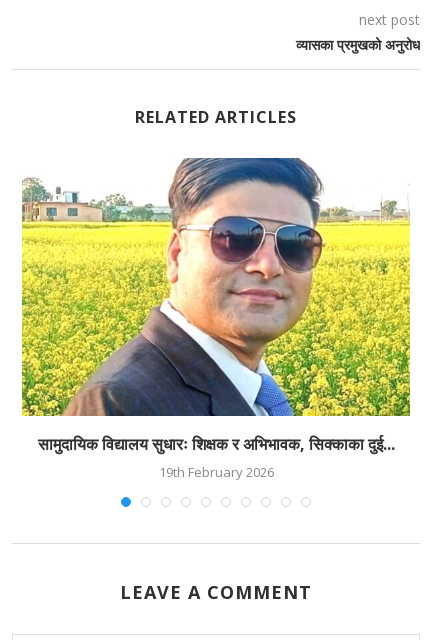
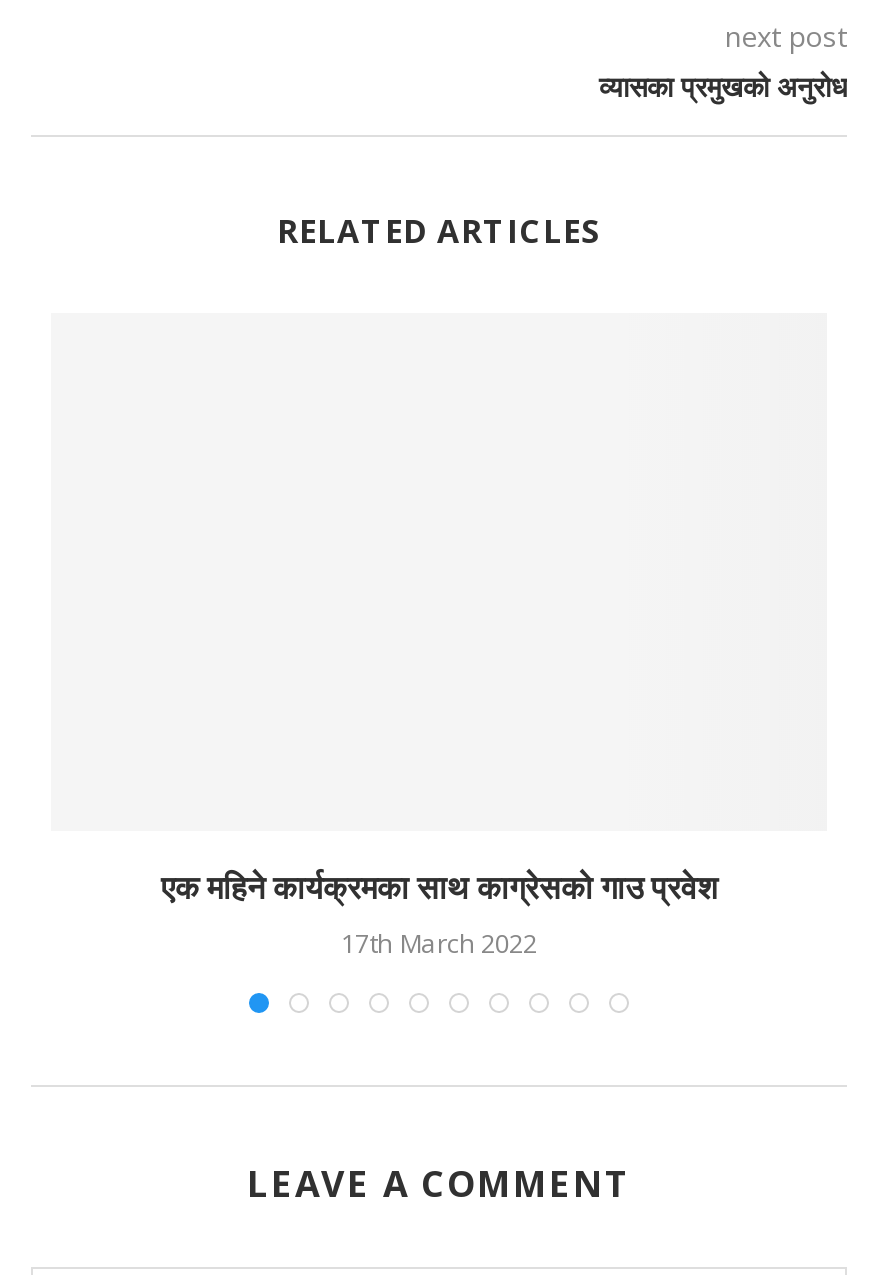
[21,157,411,417] [image] -> none
[37,433,394,481] सामुदायिक विद्यालय सुधारः शिक्षक र अभिभावक, सिक्काका दुई... | 19th February 2026 -> [161,865,717,961] एक महिने कार्यक्रमका साथ काग्रेसको गाउ प्रवेश | 17th March 2022

